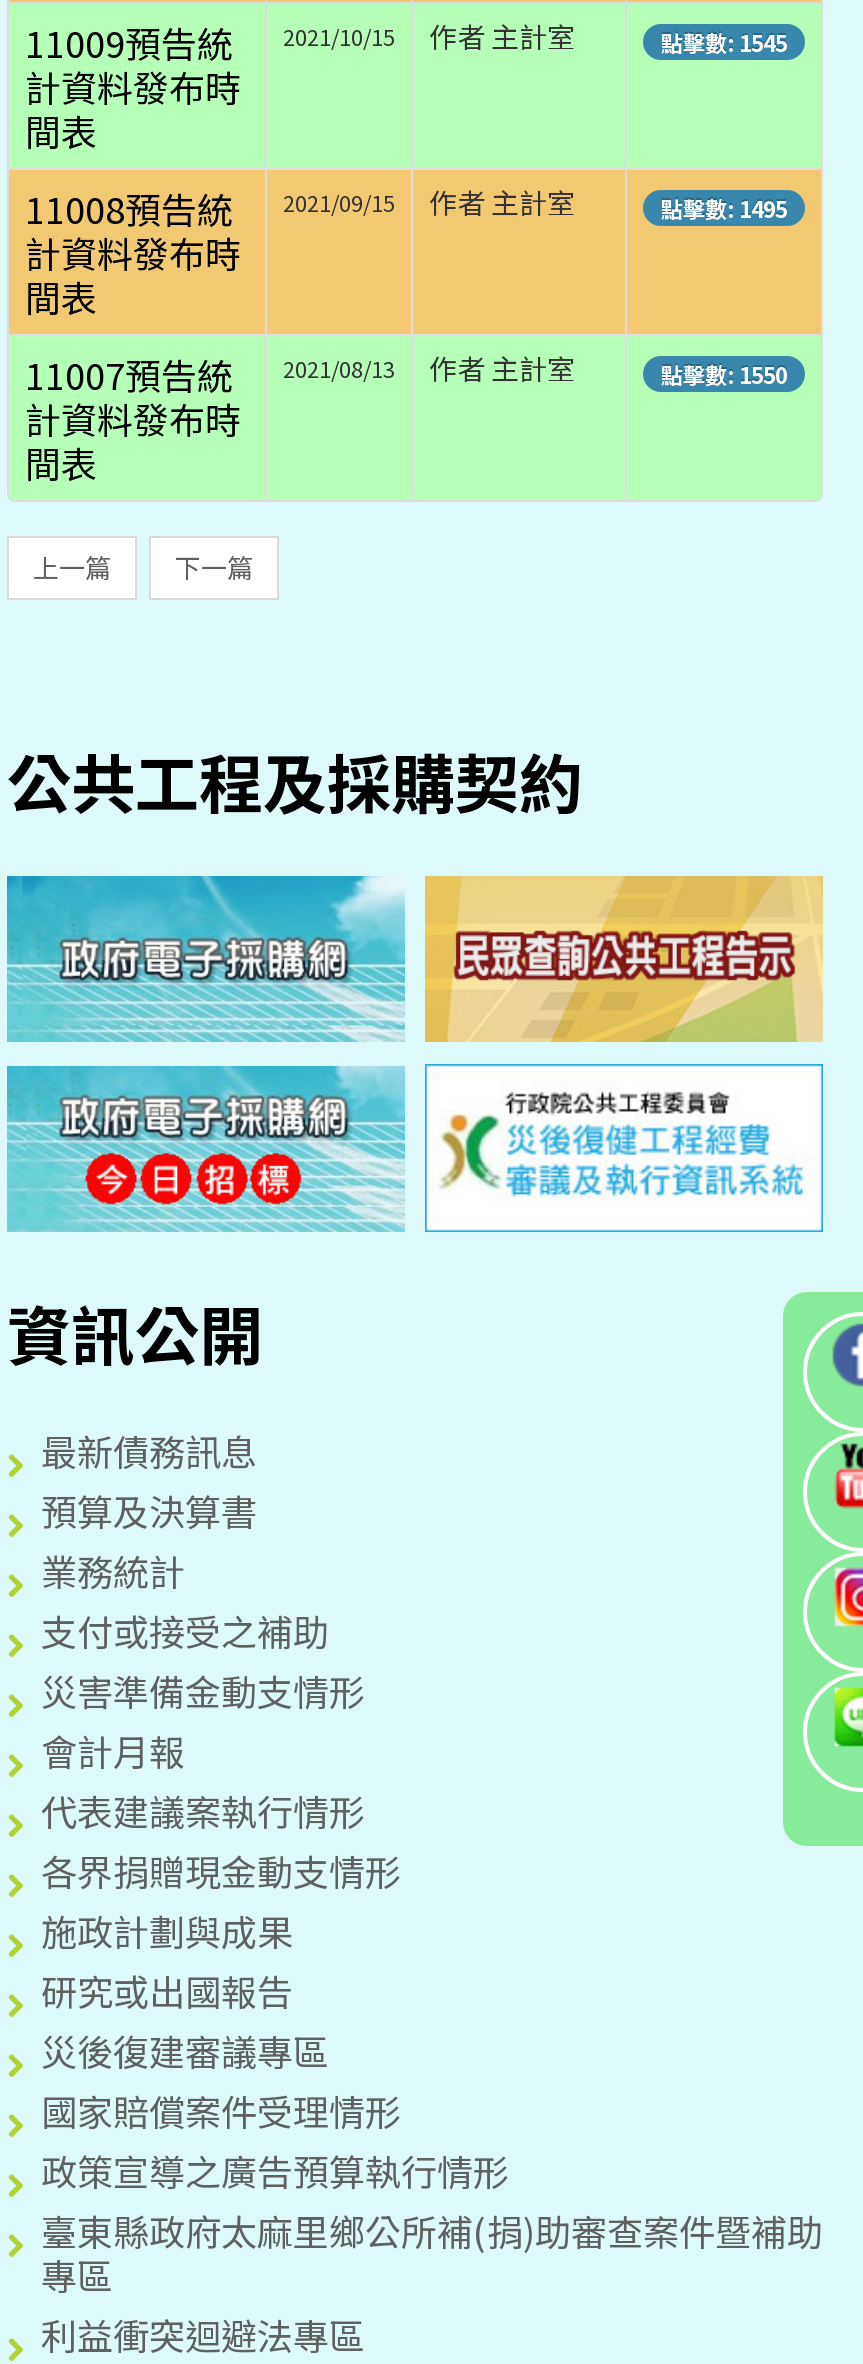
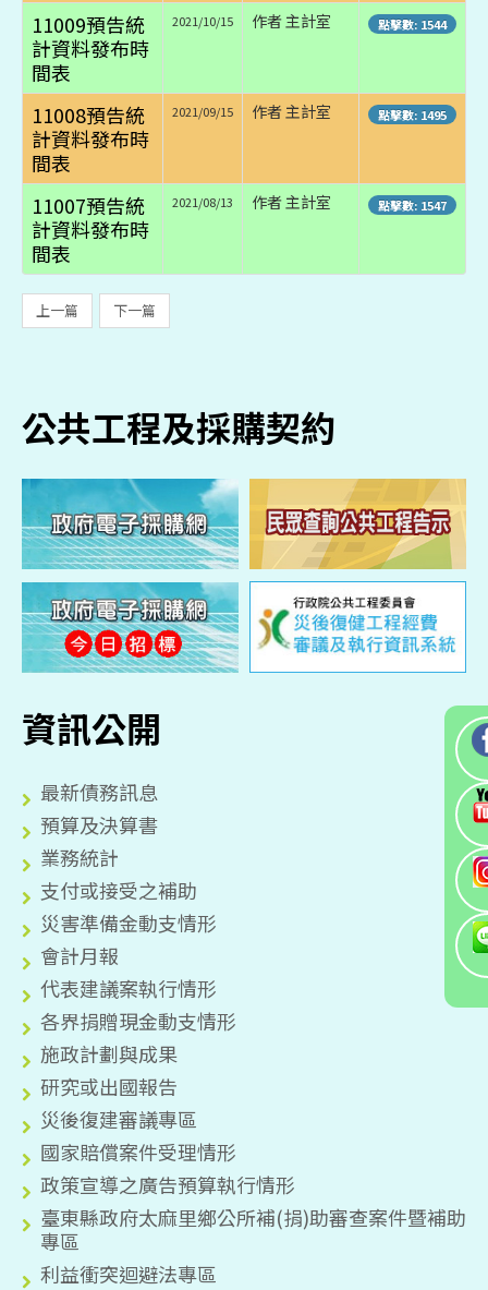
[661,26,787,58] 點擊數: 1545 -> [378,15,447,33] 點擊數: 1544
[661,358,787,390] 點擊數: 1550 -> [378,196,447,214] 點擊數: 1547

